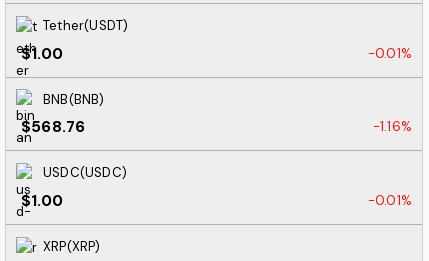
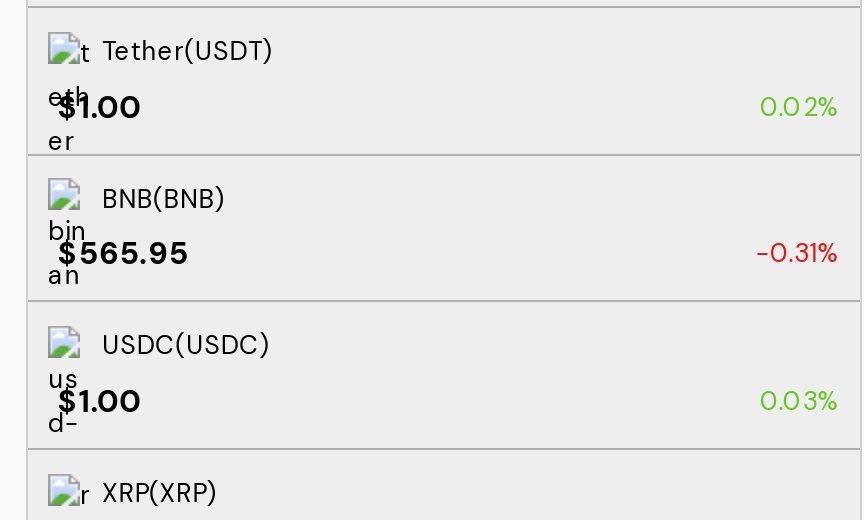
[368,45,412,62] -0.01% -> [760,89,840,123] 0.02%
[21,117,85,137] $568.76 -> [58,235,189,275] $565.95
[373,118,412,135] -1.16% -> [756,237,840,271] -0.31%
[368,192,412,209] -0.01% -> [760,384,840,418] 0.03%

